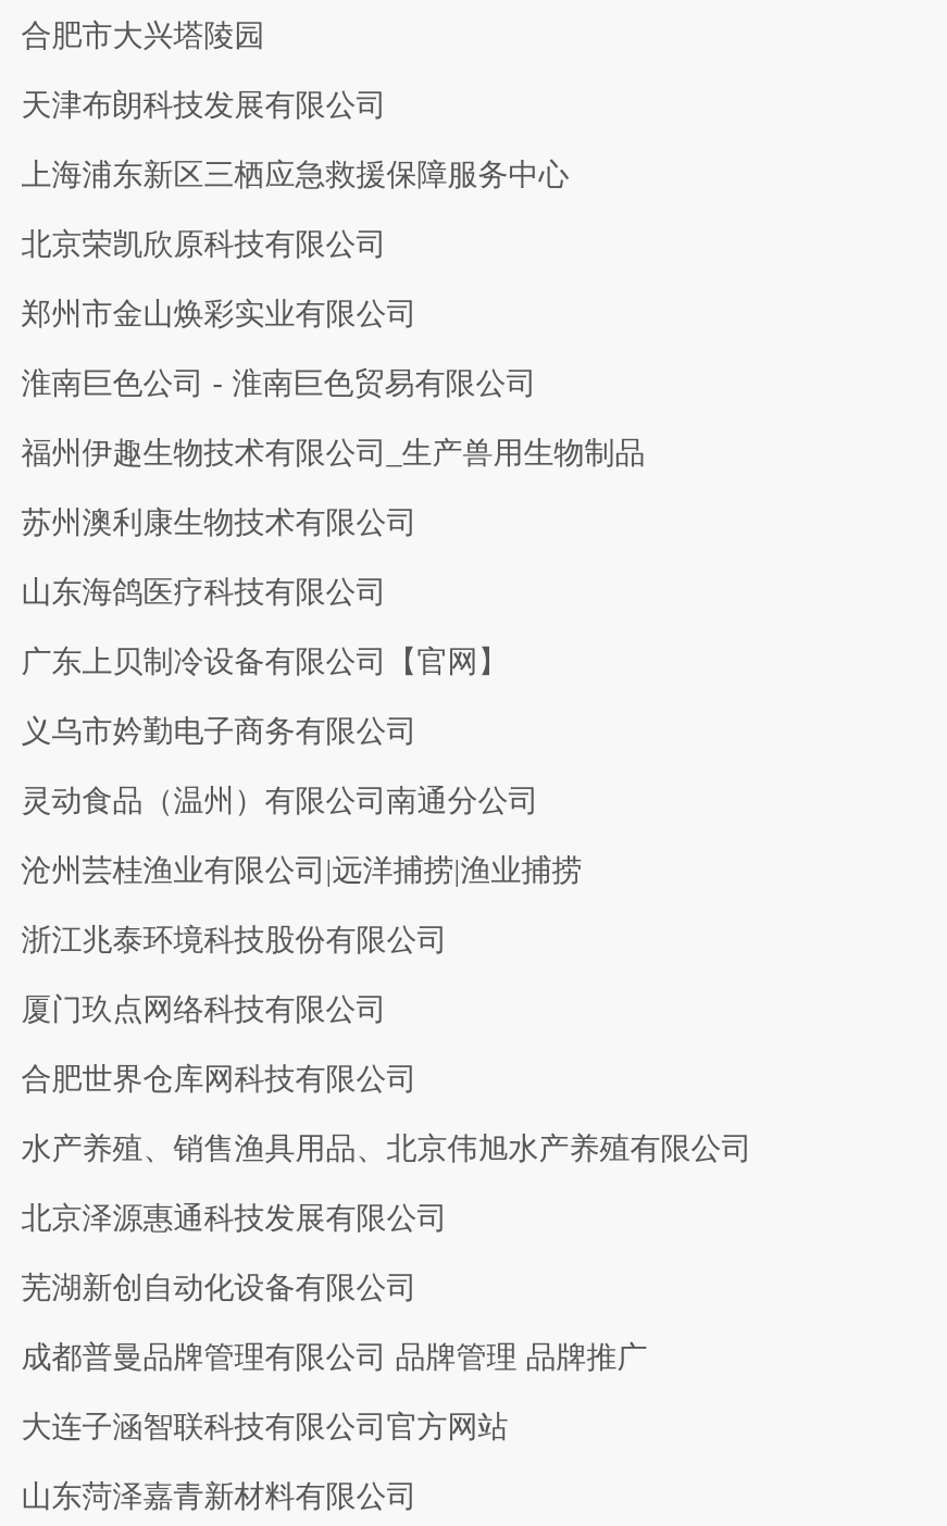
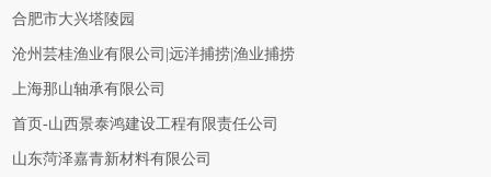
[21,89,645,817] 天津布朗科技发展有限公司 | 上海浦东新区三栖应急救援保障服务中心 | 北京荣凯欣原科技有限公司 | 郑州市金山焕彩实业有限公司 | 淮南巨色公司 - 淮南巨色贸易有限公司 | 福州伊趣生物技术有限公司_生产兽用生物制品 | 苏州澳利康生物技术有限公司 | 山东海鸽医疗科技有限公司 | 广东上贝制冷设备有限公司【官网】 | 义乌市妗勤电子商务有限公司 | 灵动食品（温州）有限公司南通分公司 -> none
[21,924,752,1443] 浙江兆泰环境科技股份有限公司 | 厦门玖点网络科技有限公司 | 合肥世界仓库网科技有限公司 | 水产养殖、销售渔具用品、北京伟旭水产养殖有限公司 | 北京泽源惠通科技发展有限公司 | 芜湖新创自动化设备有限公司 | 成都普曼品牌管理有限公司 品牌管理 品牌推广 | 大连子涵智联科技有限公司官方网站 -> [12,81,279,132] 上海那山轴承有限公司 | 首页-山西景泰鸿建设工程有限责任公司

